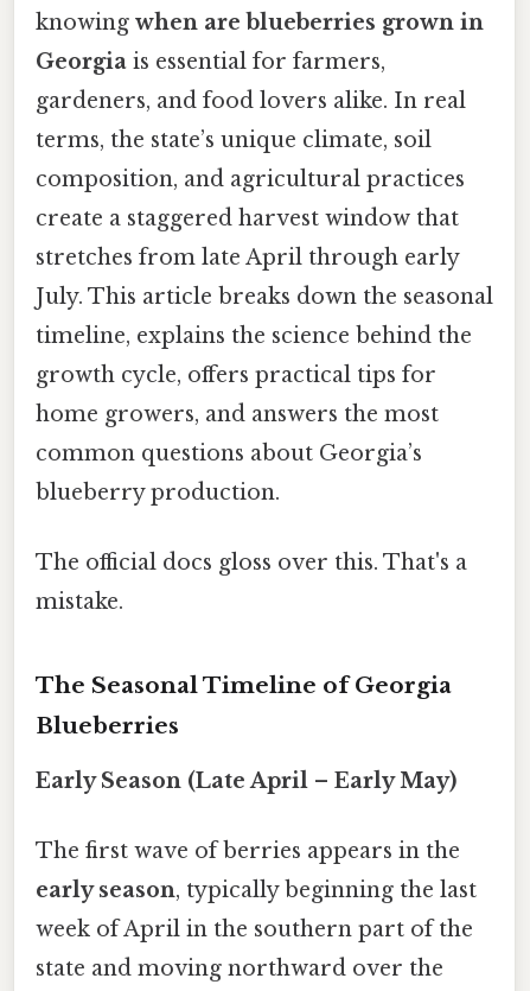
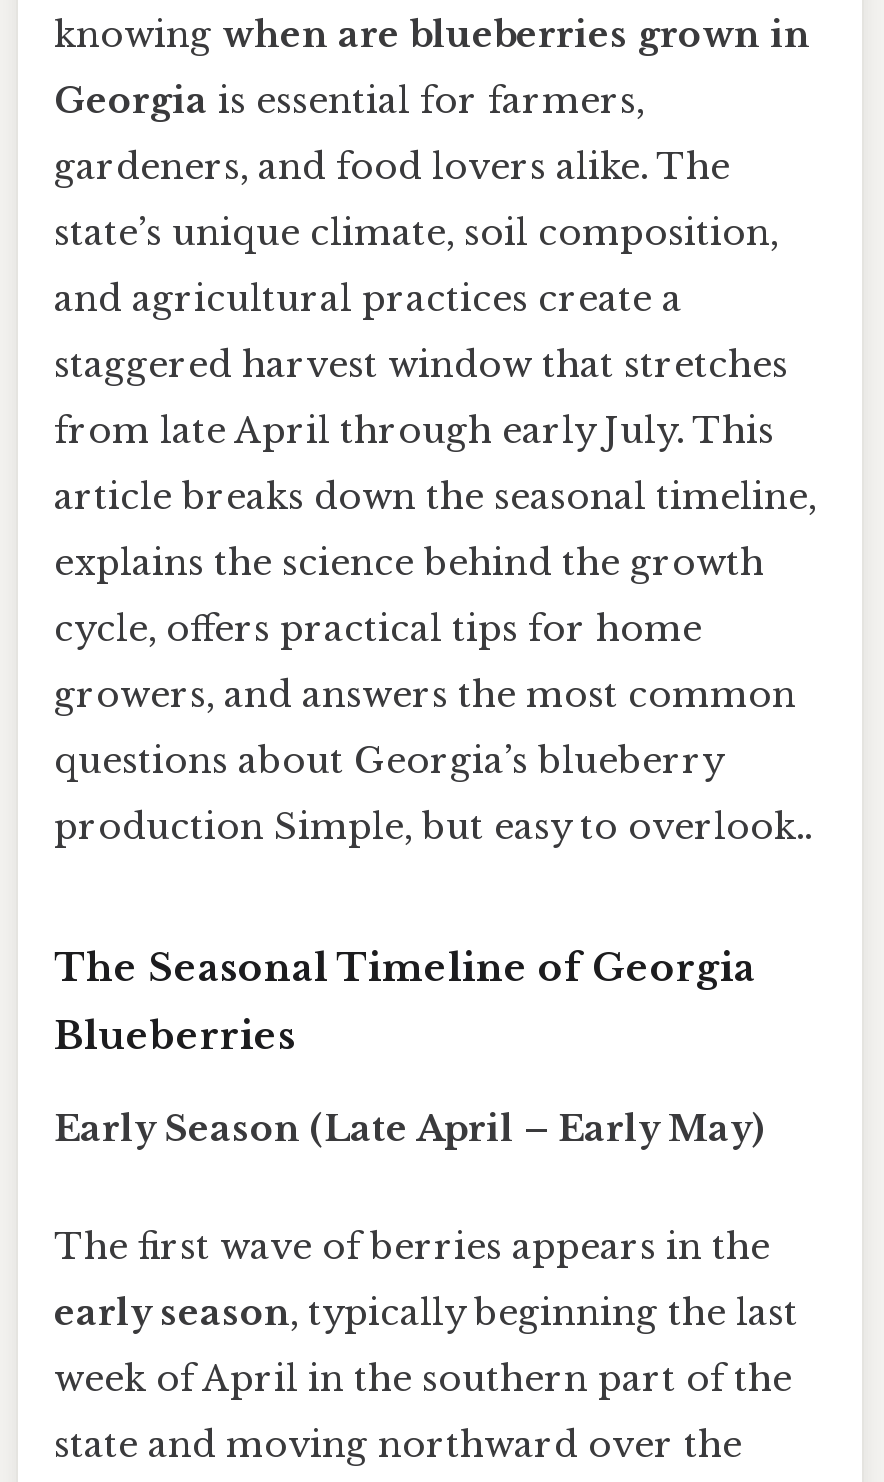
[36,88,493,615] gardeners, and food lovers alike. In real | terms, the state’s unique climate, soil | composition, and agricultural practices | create a staggered harvest window that | stretches from late April through early | July. This article breaks down the seasonal | timeline, explains the science behind the | growth cycle, offers practical tips for | home growers, and answers the most | common questions about Georgia’s | blueberry production. | The official docs gloss over this. That's a | mistake. -> [54,145,816,849] gardeners, and food lovers alike. The | state’s unique climate, soil composition, | and agricultural practices create a | staggered harvest window that stretches | from late April through early July. This | article breaks down the seasonal timeline, | explains the science behind the growth | cycle, offers practical tips for home | growers, and answers the most common | questions about Georgia’s blueberry | production Simple, but easy to overlook..

